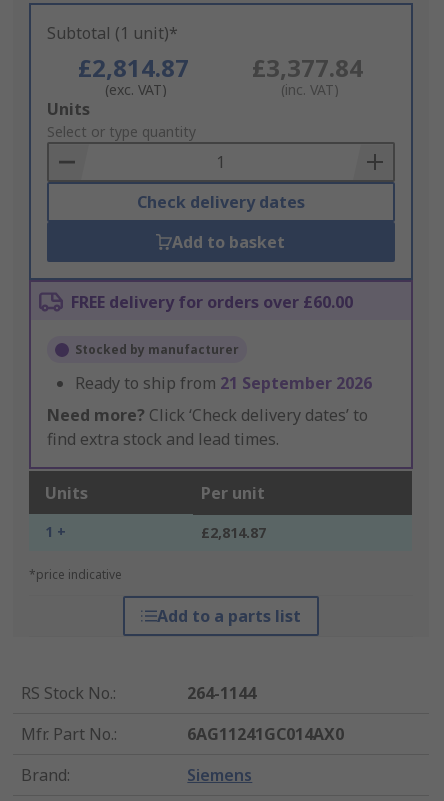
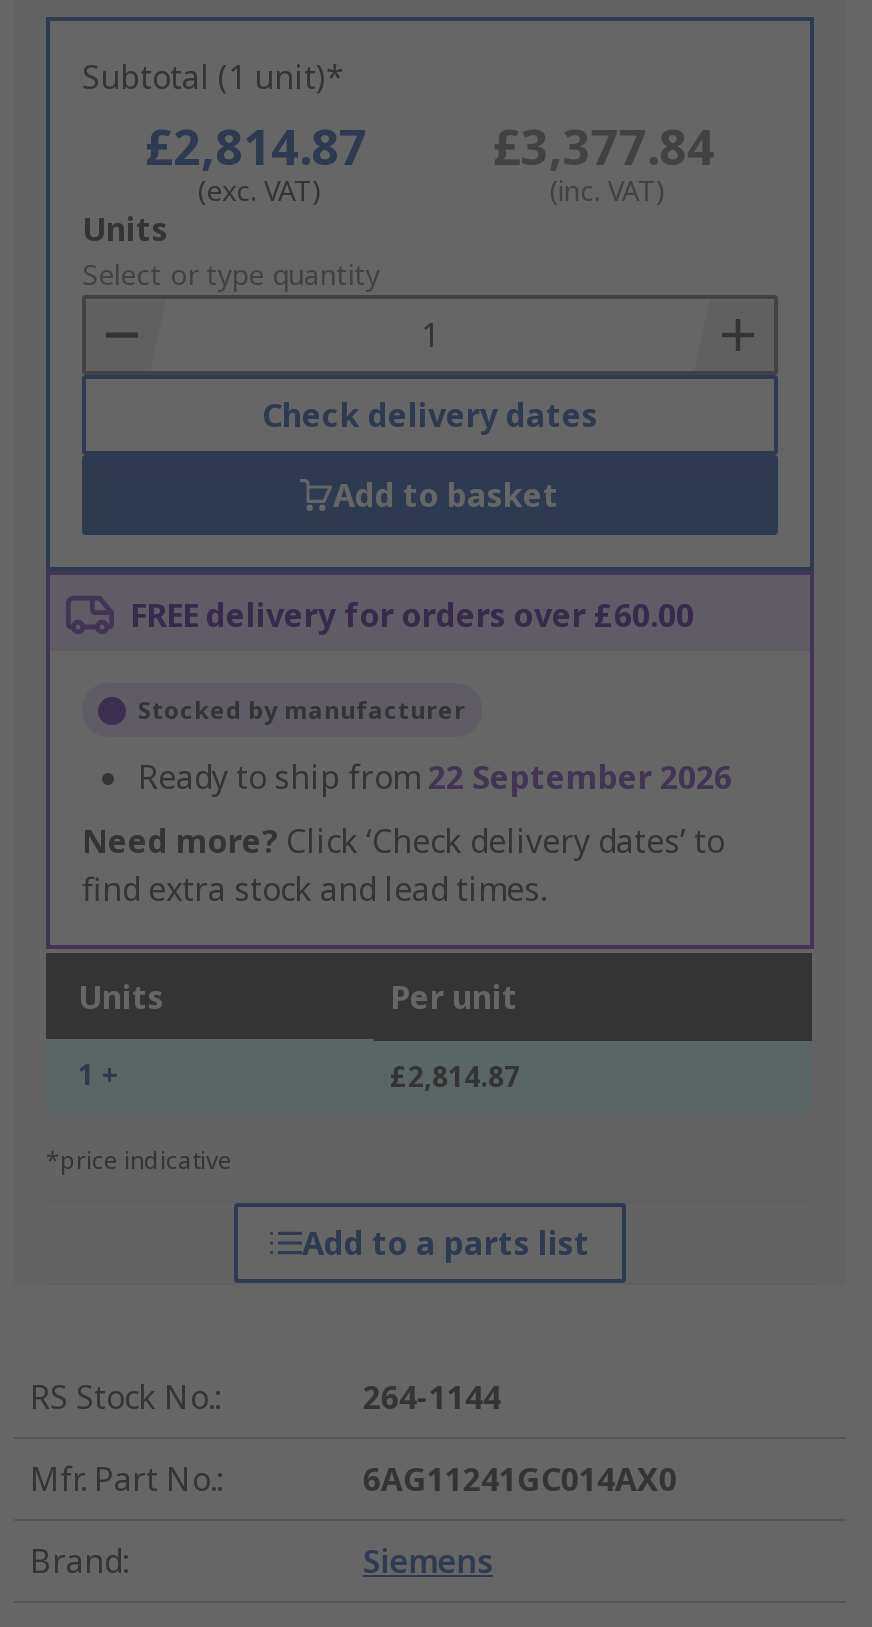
[75,372,372,394] Ready to ship from 21 September 2026 -> [138,756,732,800] Ready to ship from 22 September 2026

